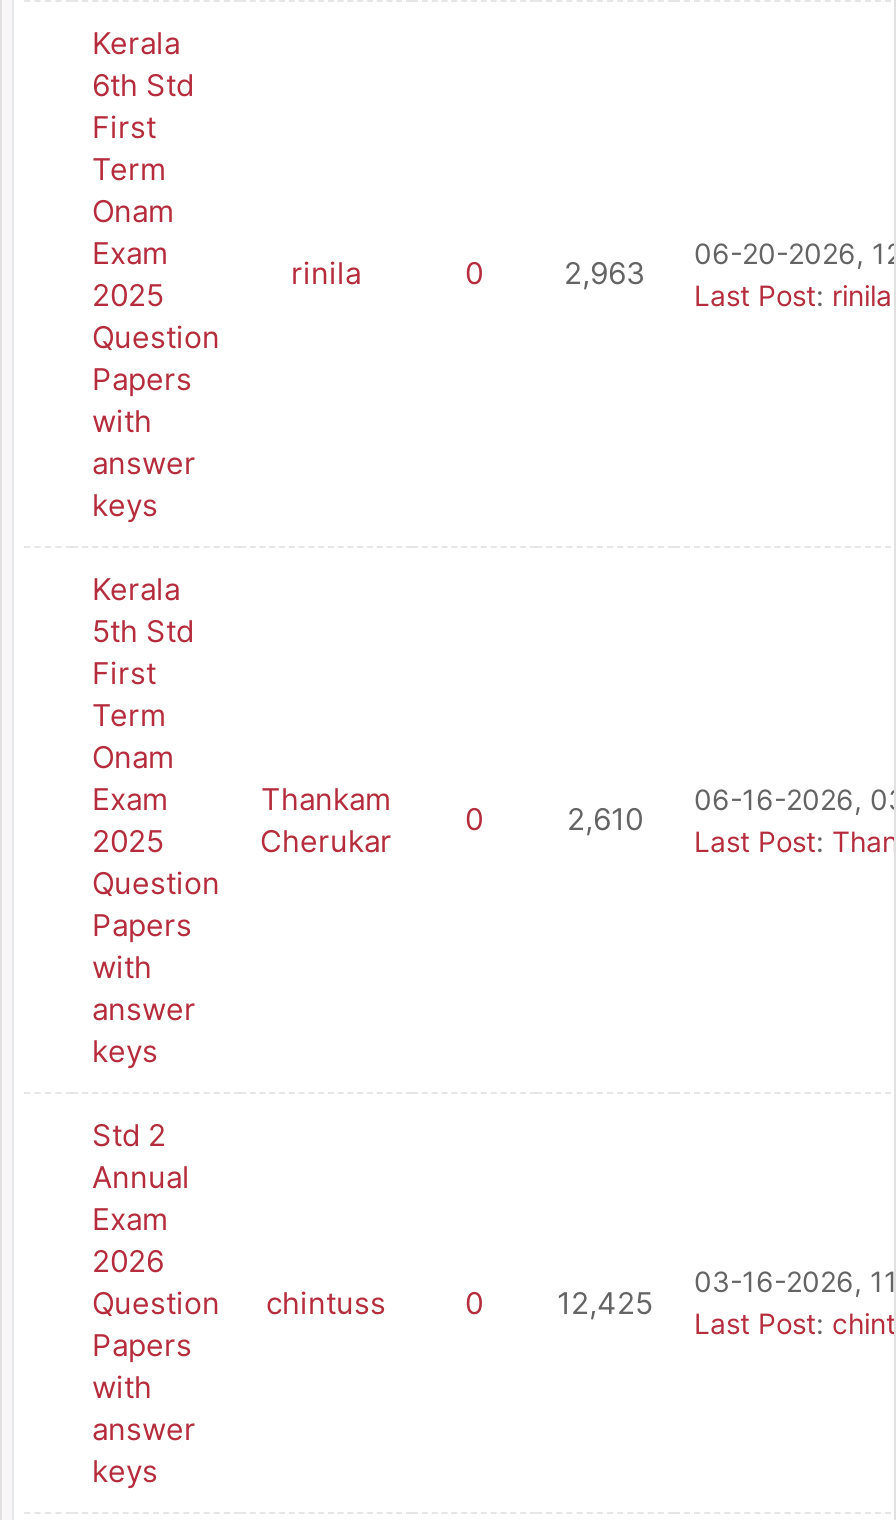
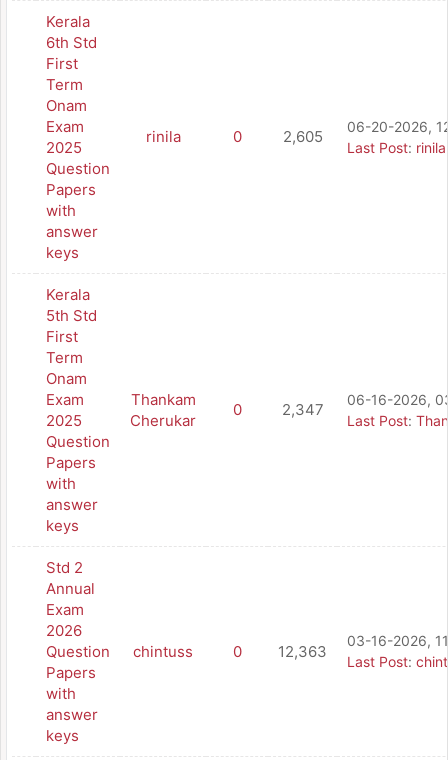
[564,254,646,292] 2,963 -> [282,127,322,146] 2,605
[567,800,643,838] 2,610 -> [281,400,323,419] 2,347
[465,1284,653,1322] 0 12,425 -> [232,642,327,661] 0 12,363

